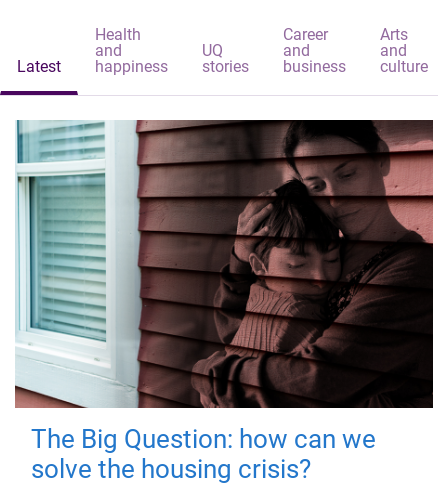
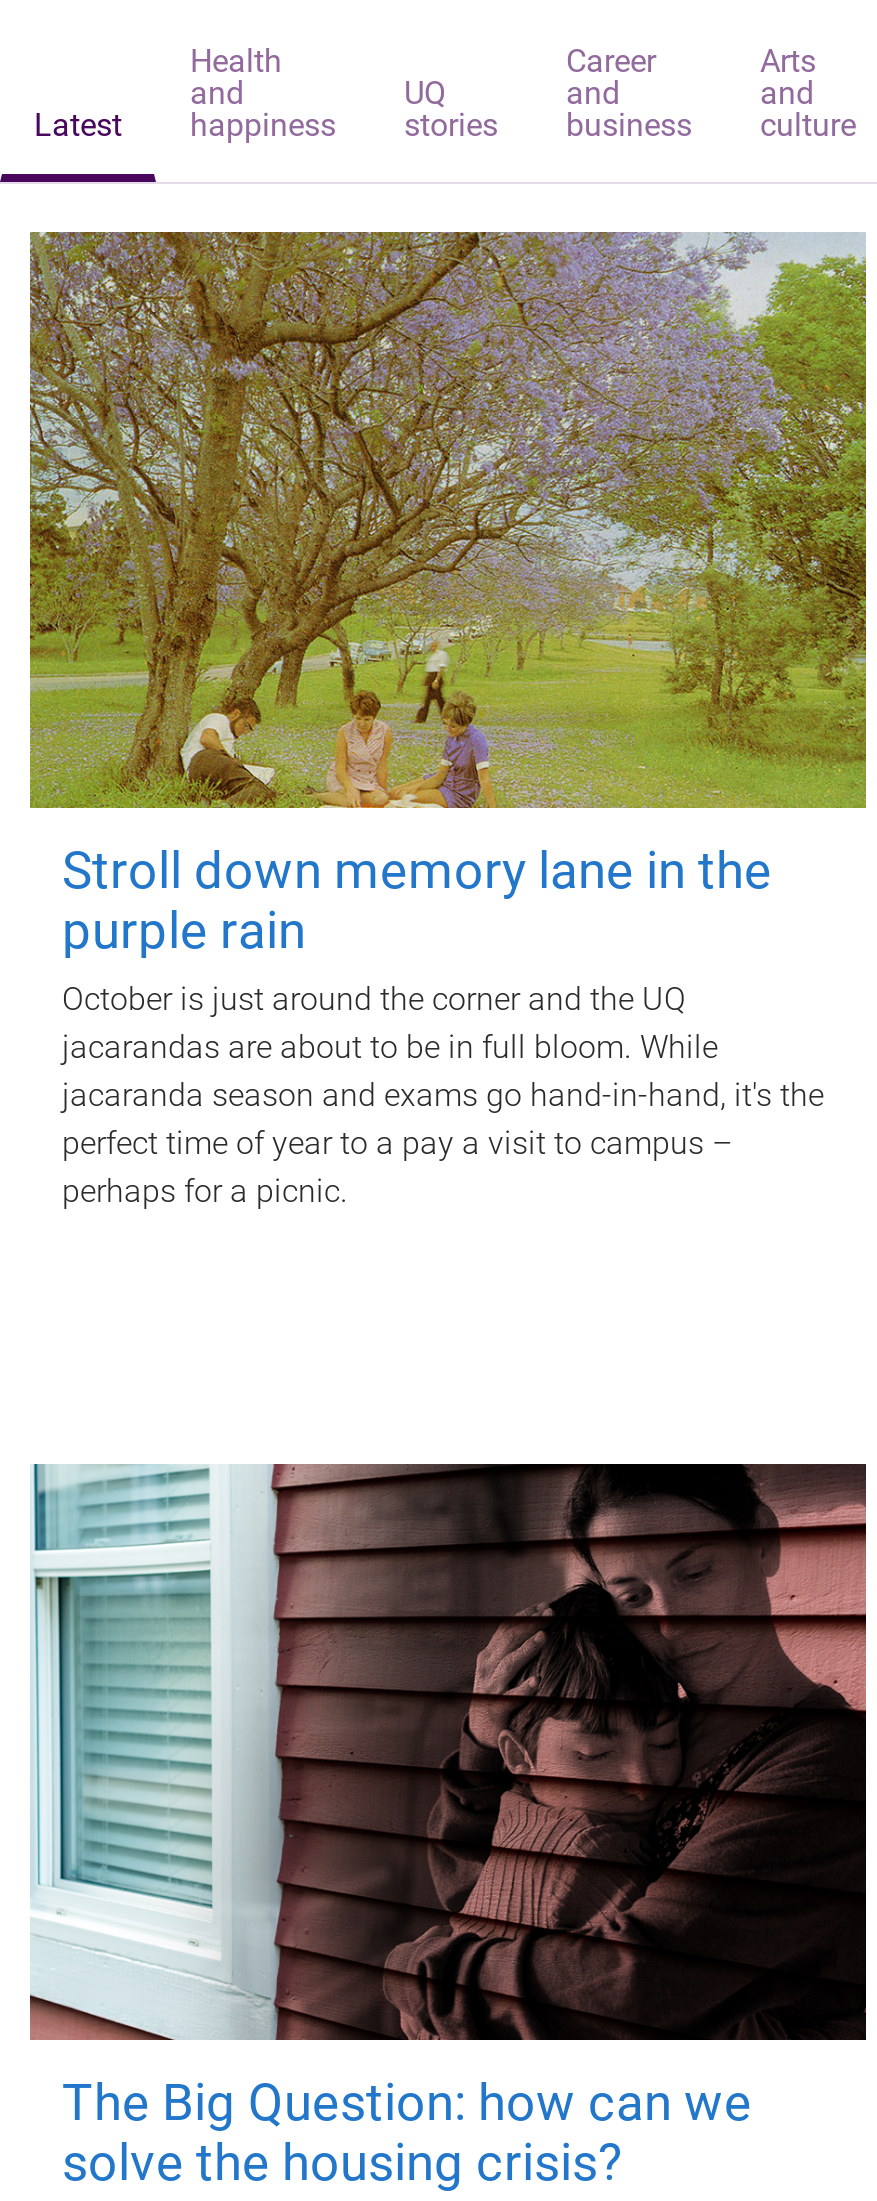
none -> [28,230,868,1210] [image] | Stroll down memory lane in the | purple rain | October is just around the corner and the UQ | jacarandas are about to be in full bloom. While | jacaranda season and exams go hand-in-hand, it's the | perfect time of year to a pay a visit to campus – | perhaps for a picnic.

